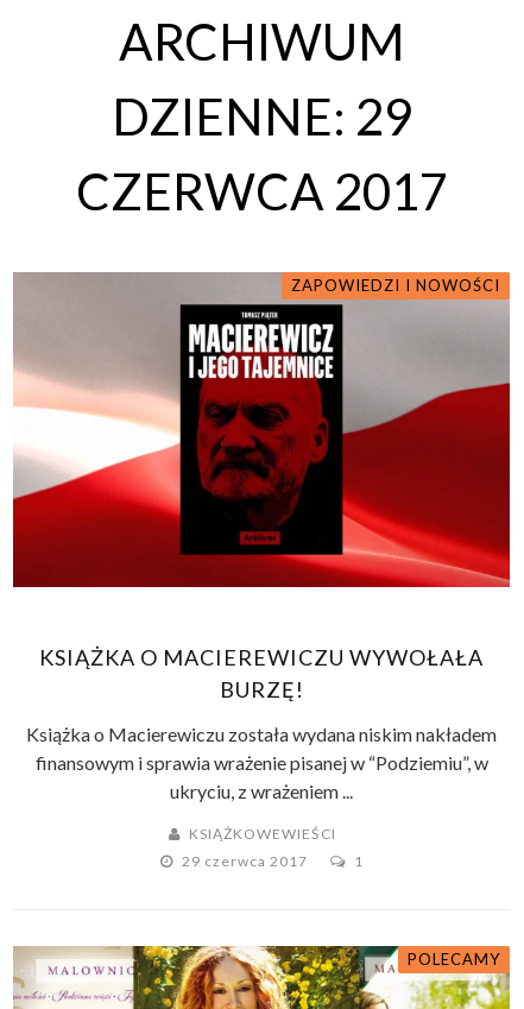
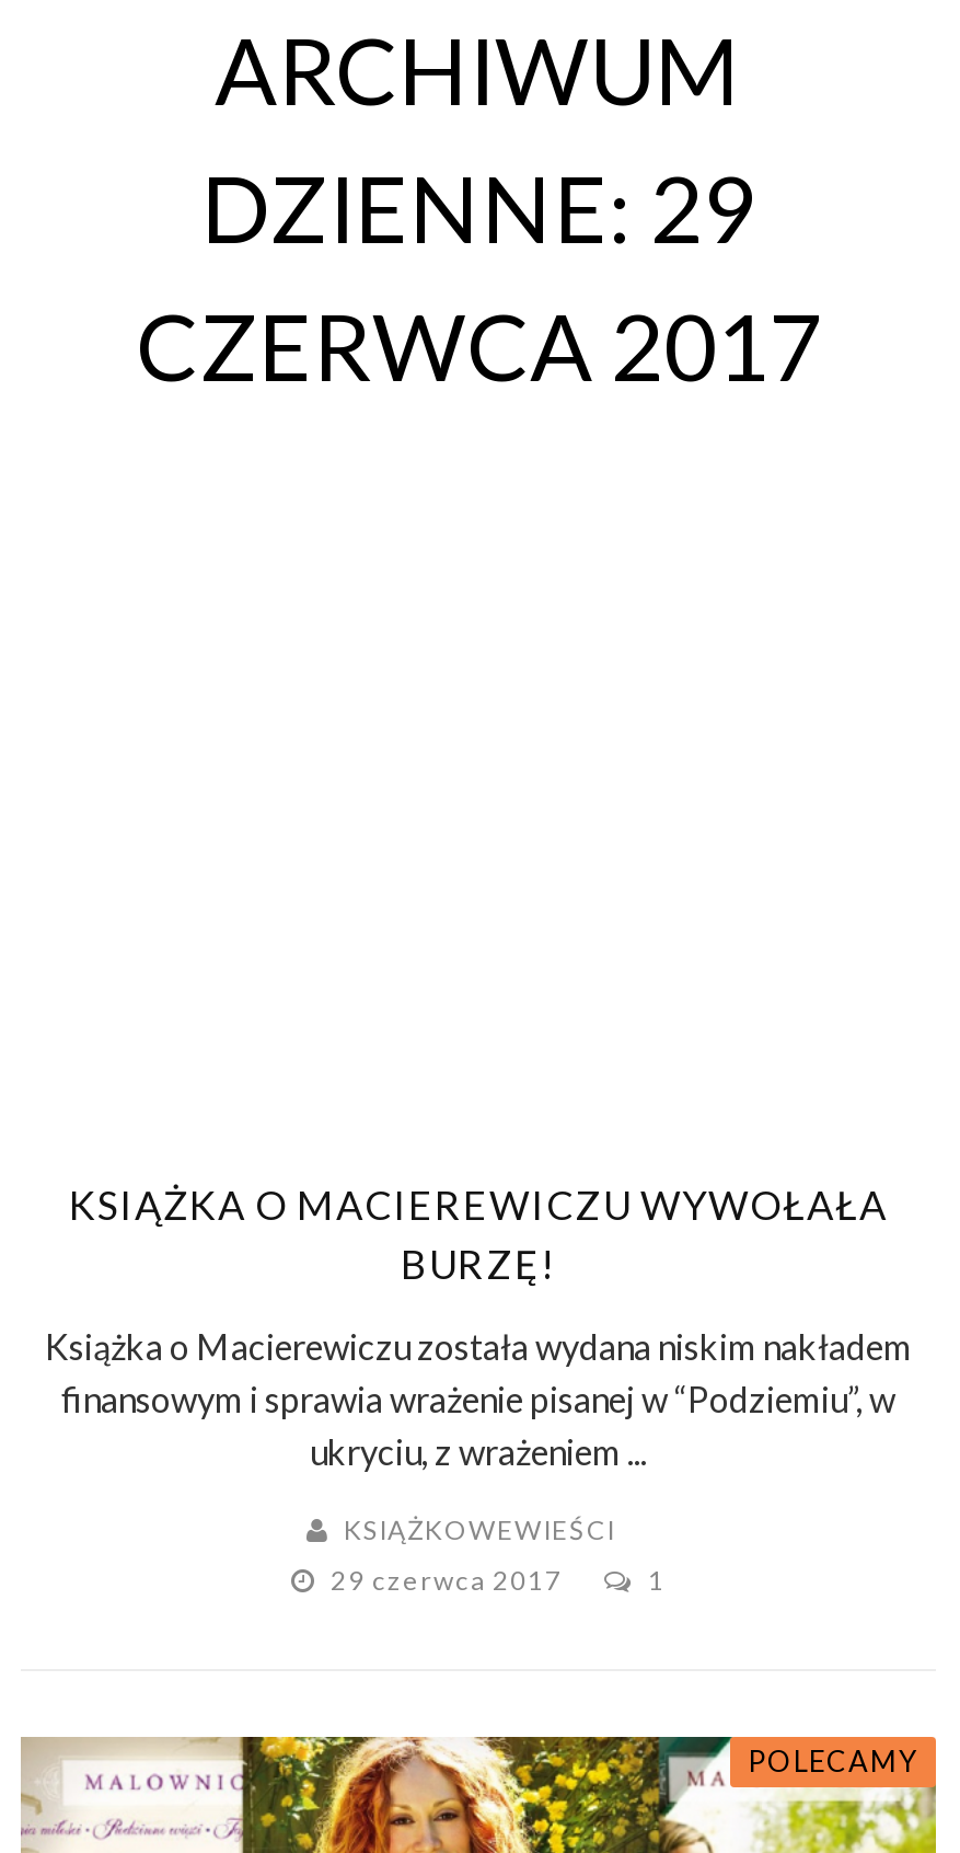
[12,271,511,588] [image] | ZAPOWIEDZI I NOWOŚCI -> none

